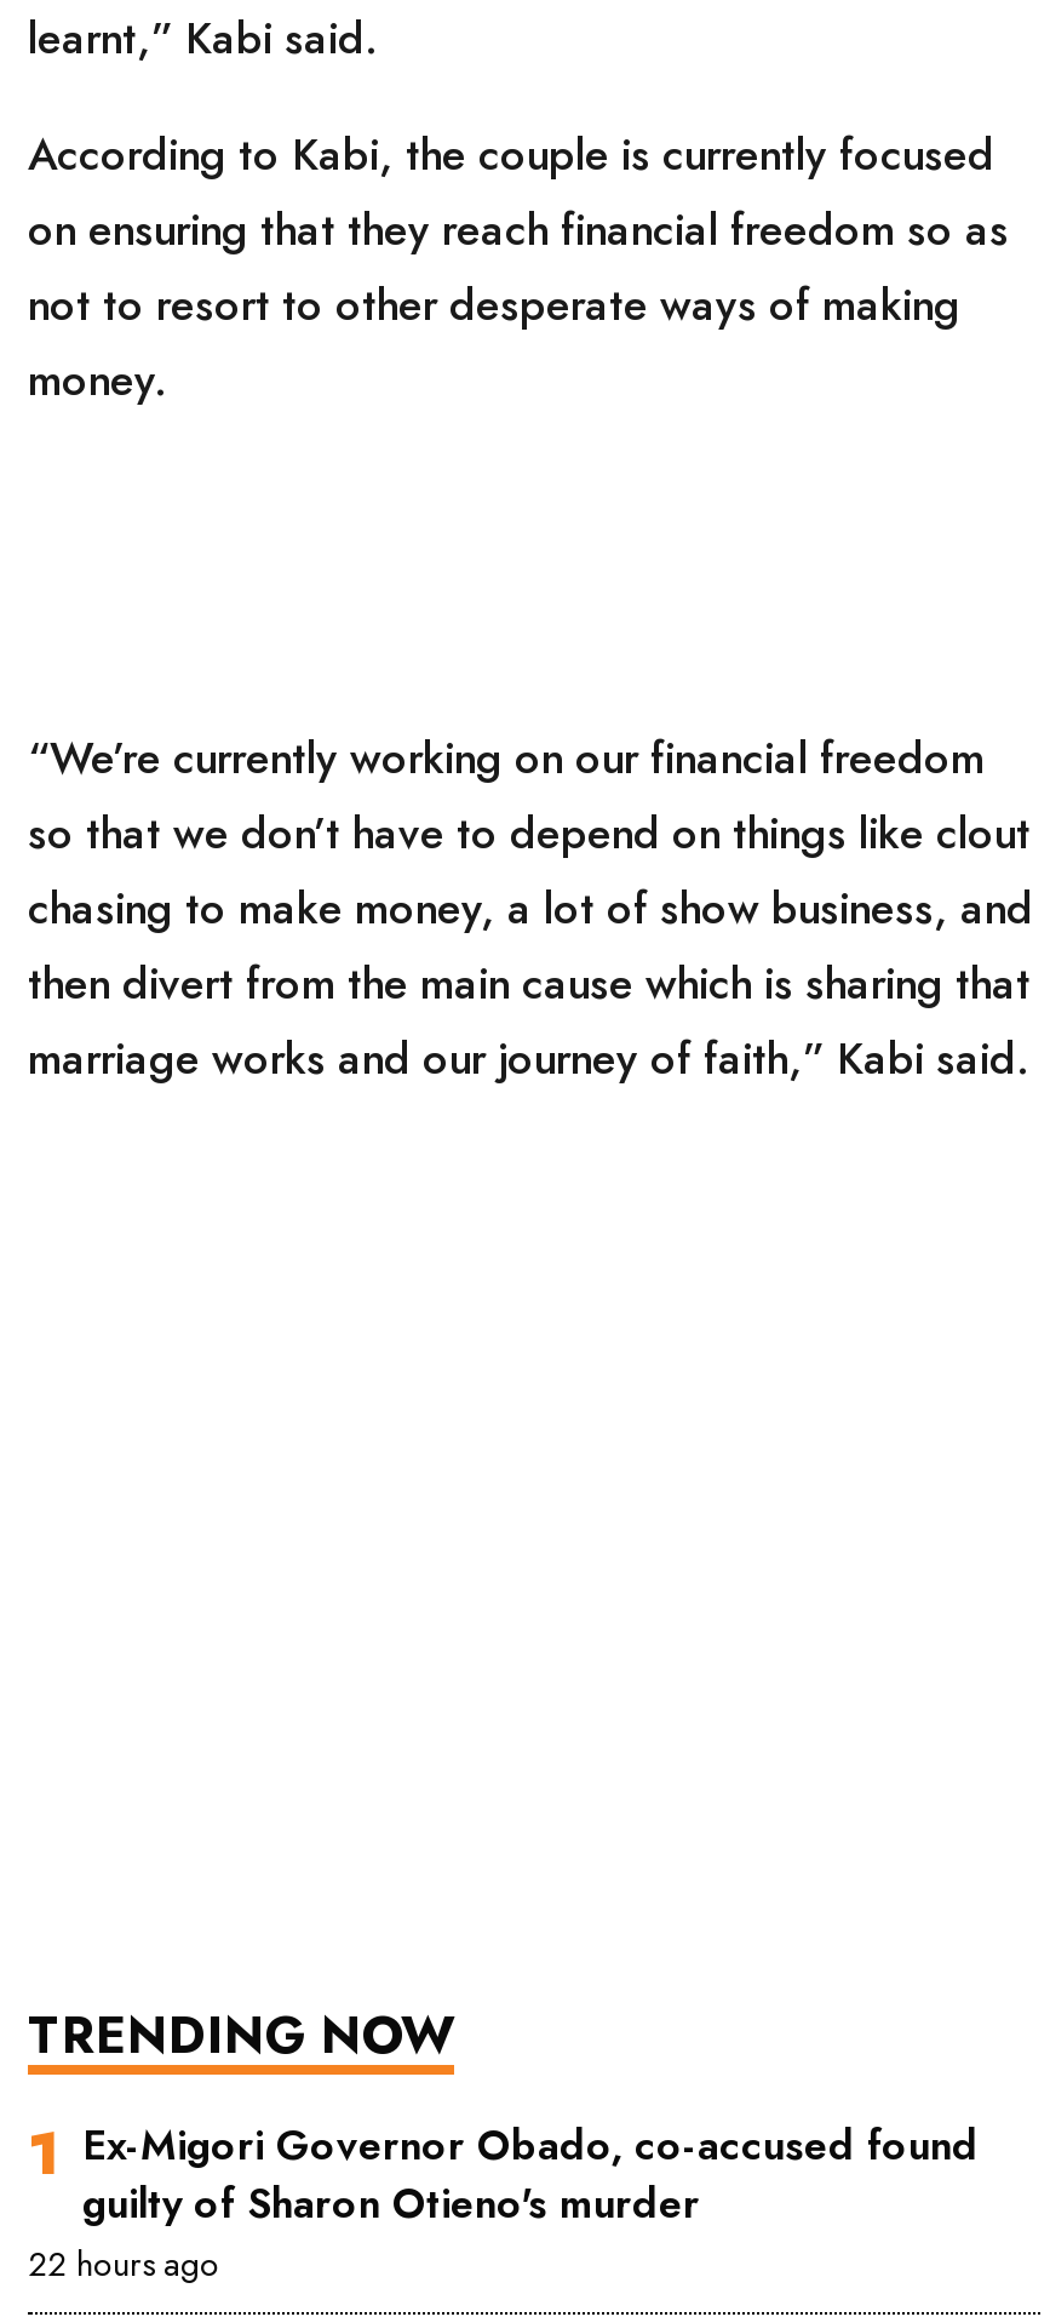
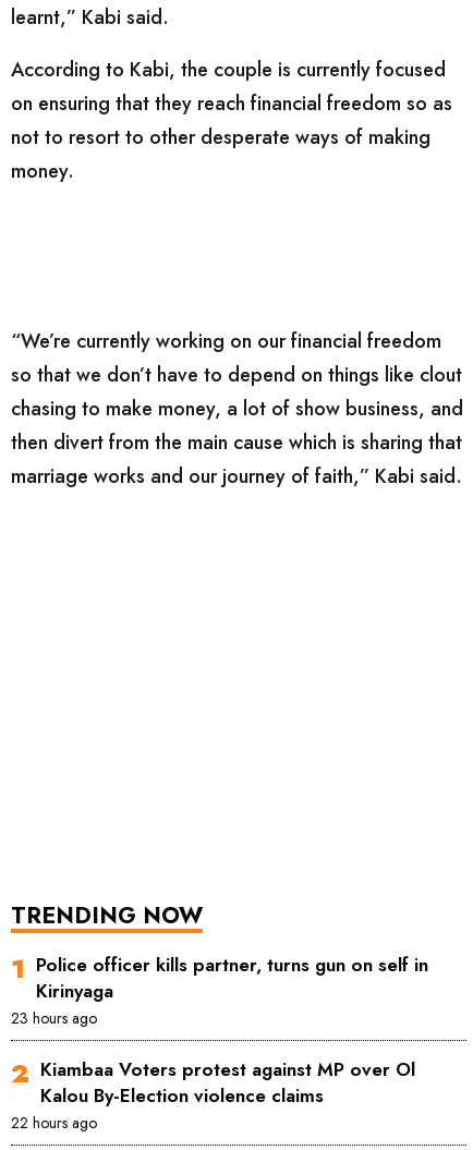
[82,2116,979,2232] Ex-Migori Governor Obado, co-accused found | guilty of Sharon Otieno's murder -> [11,952,428,1109] Police officer kills partner, turns gun on self in | Kirinyaga | 23 hours ago | Kiambaa Voters protest against MP over Ol | Kalou By-Election violence claims

